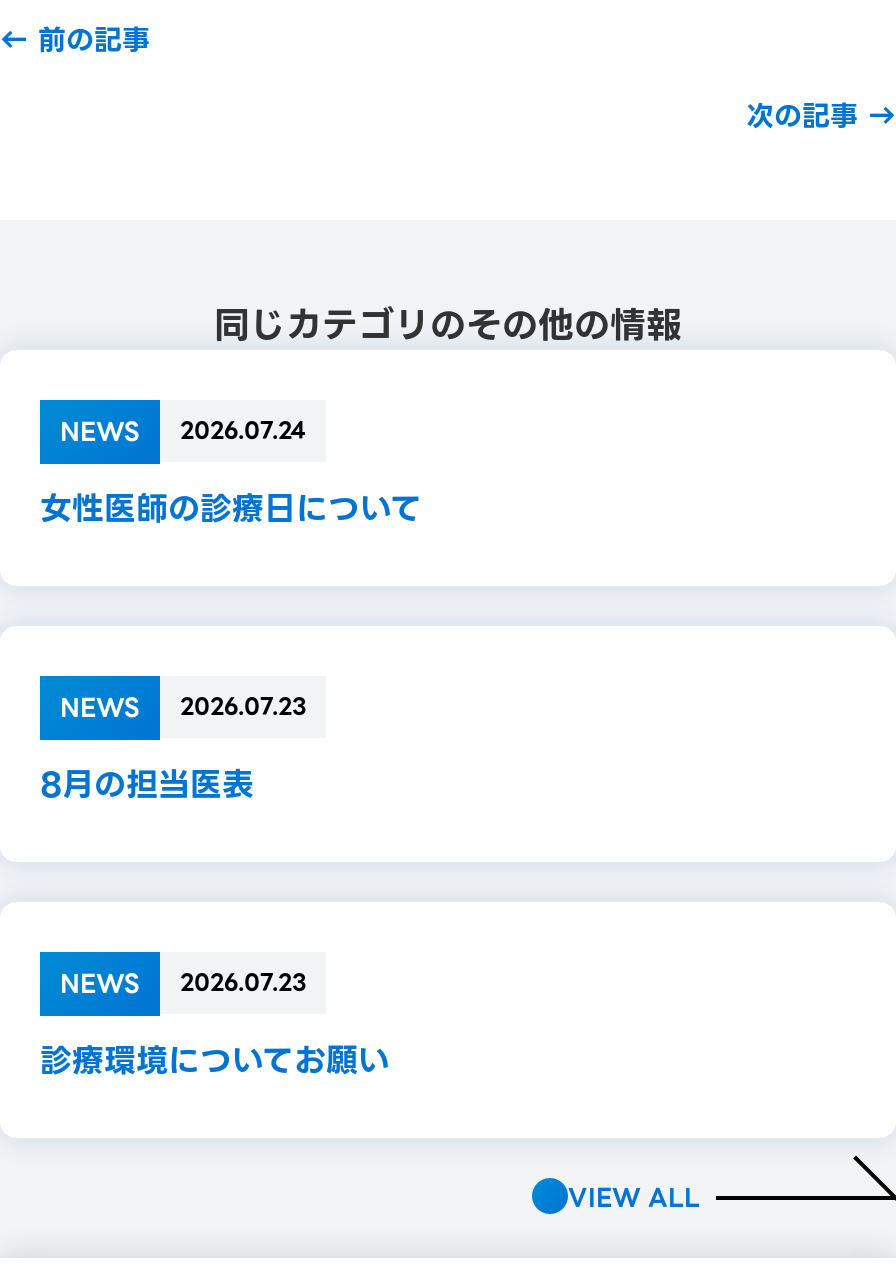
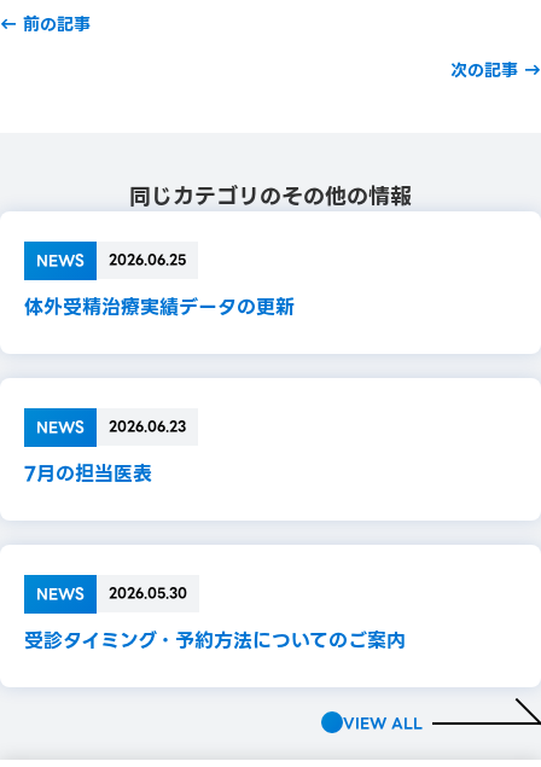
[60,412,306,450] NEWS 2026.07.24 -> [36,249,186,272] NEWS 2026.06.25
[40,484,422,534] 女性医師の診療日について -> [24,292,295,323] 体外受精治療実績データの更新
[60,688,306,726] NEWS 2026.07.23 -> [36,416,186,438] NEWS 2026.06.23
[40,760,254,810] 8月の担当医表 -> [24,459,152,489] 7月の担当医表
[60,964,306,1002] NEWS 2026.07.23 -> [36,582,187,605] NEWS 2026.05.30
[40,1036,390,1086] 診療環境についてお願い -> [24,626,406,656] 受診タイミング・予約方法についてのご案内

